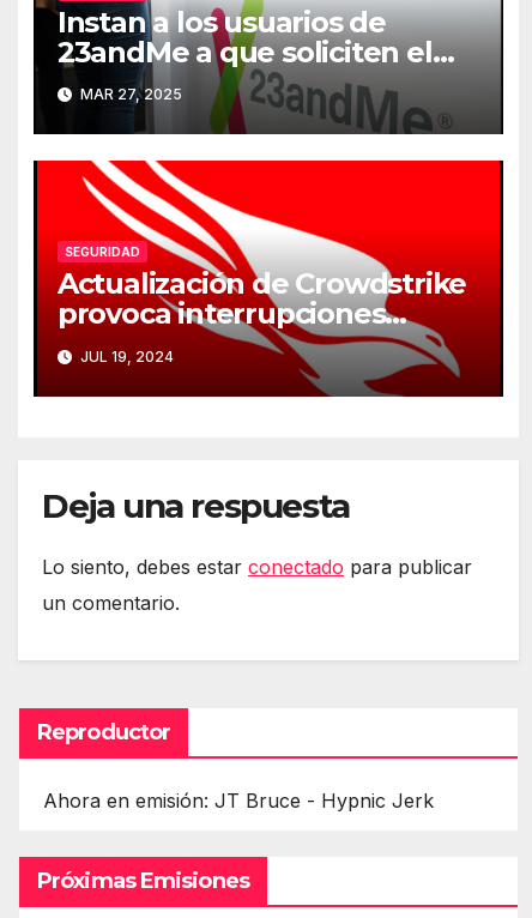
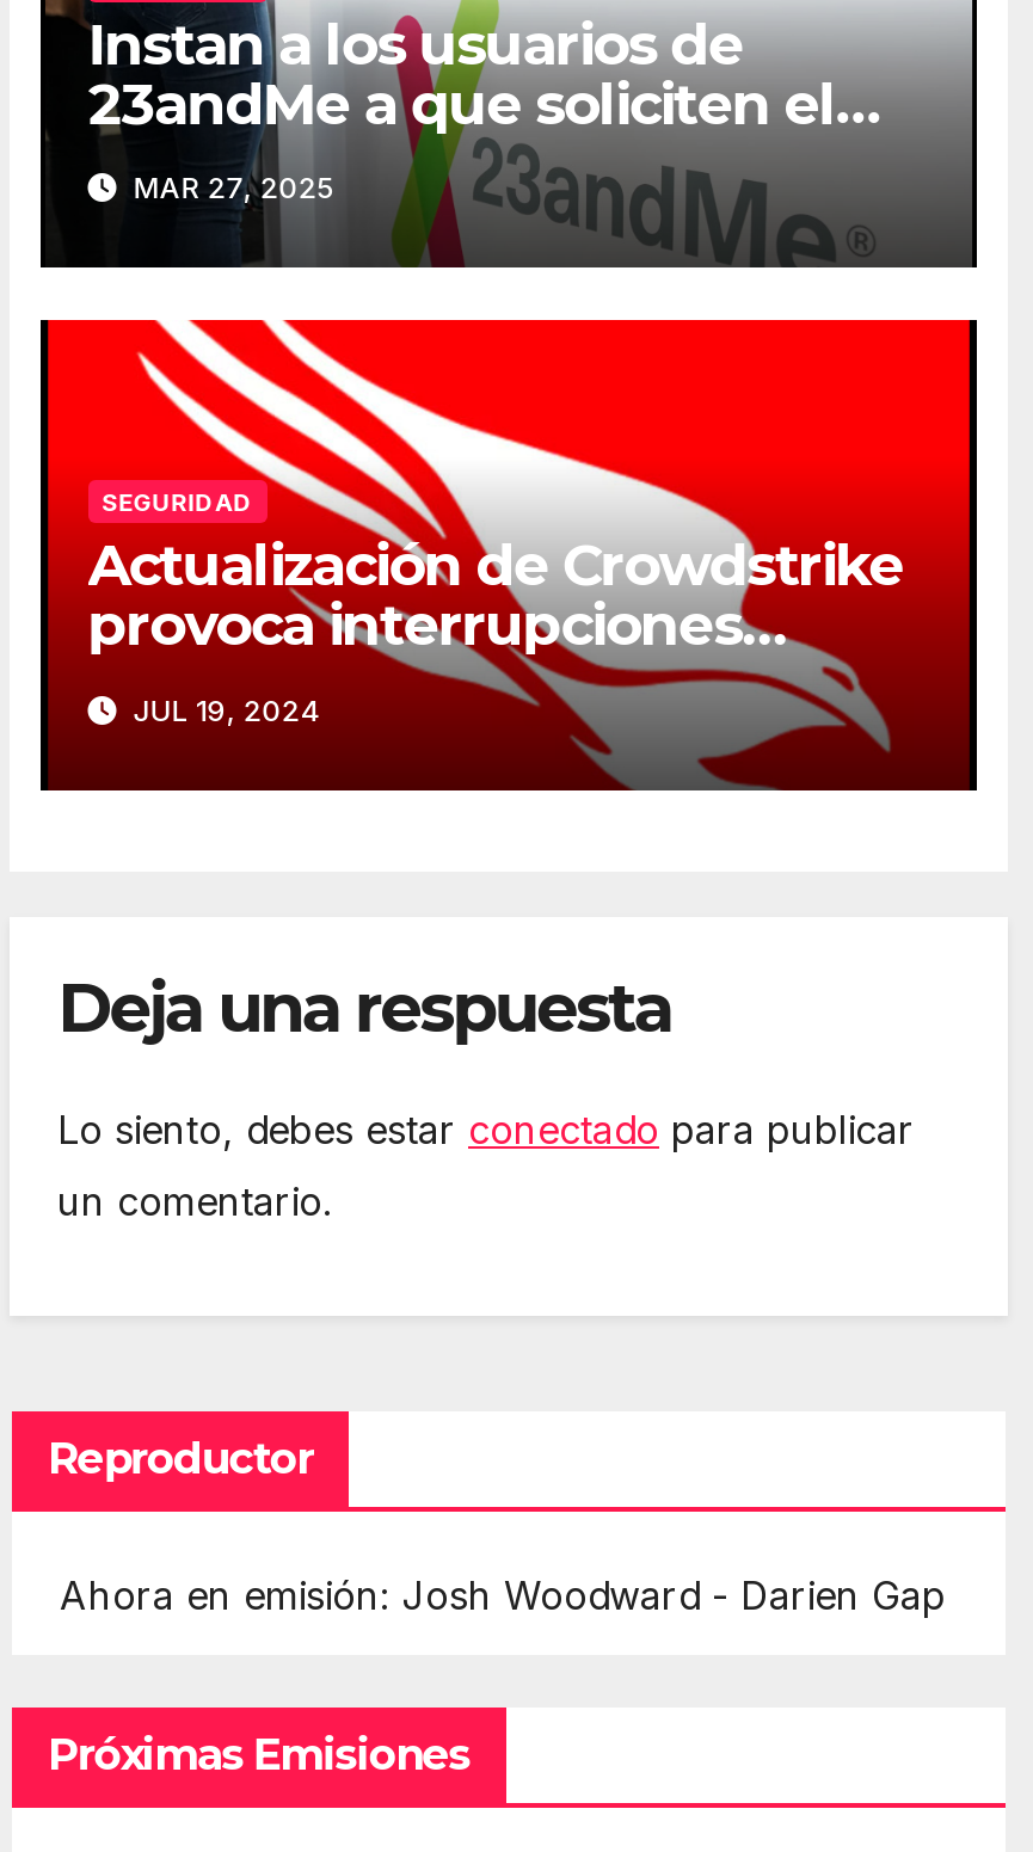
[43,788,434,812] Ahora en emisión: JT Bruce - Hypnic Jerk -> [60,1571,946,1619] Ahora en emisión: Josh Woodward - Darien Gap

